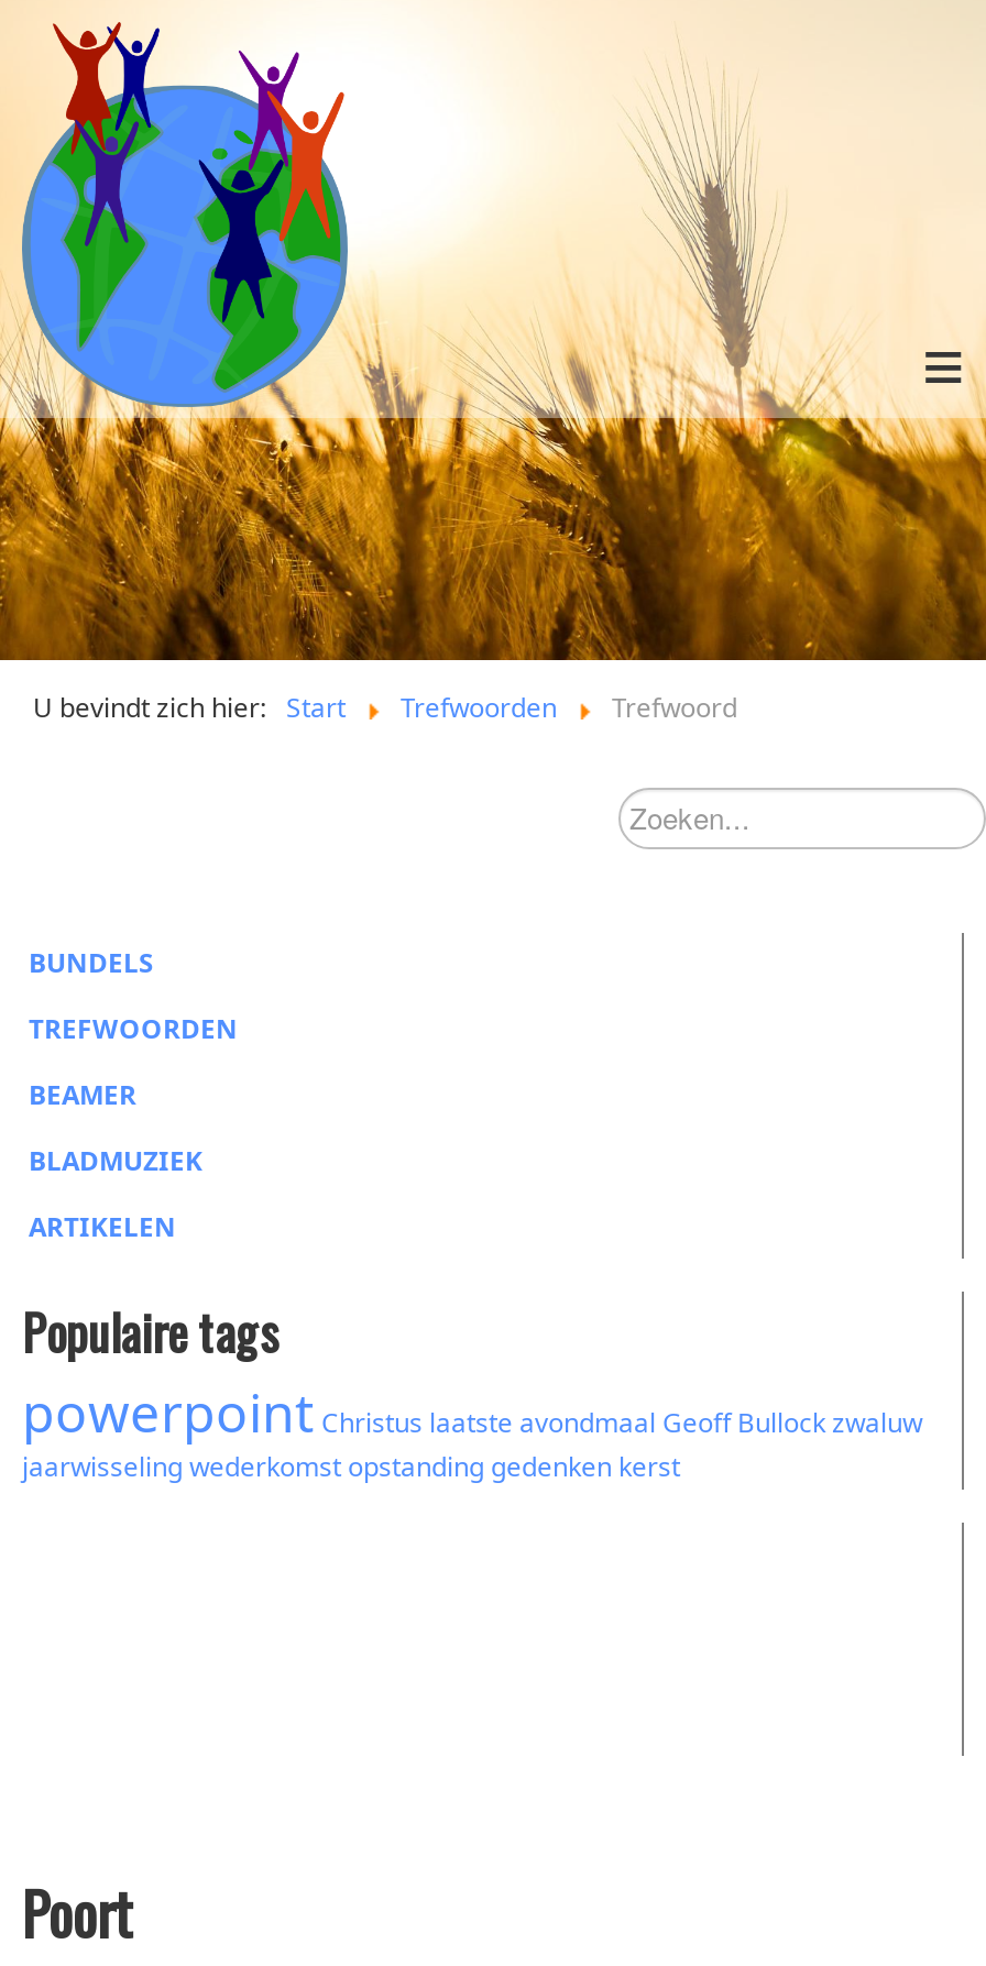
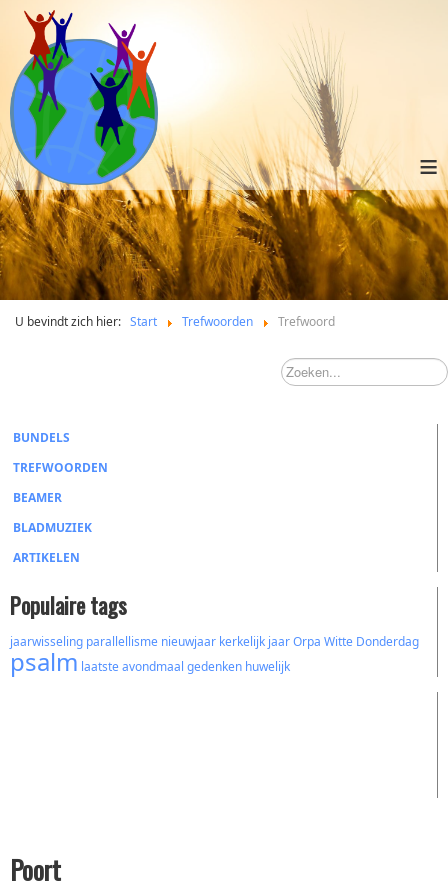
[22,1375,922,1485] powerpoint Christus laatste avondmaal Geoff Bullock zwaluw | jaarwisseling wederkomst opstanding gedenken kerst -> [10,633,419,678] jaarwisseling parallellisme nieuwjaar kerkelijk jaar Orpa Witte Donderdag | psalm laatste avondmaal gedenken huwelijk

